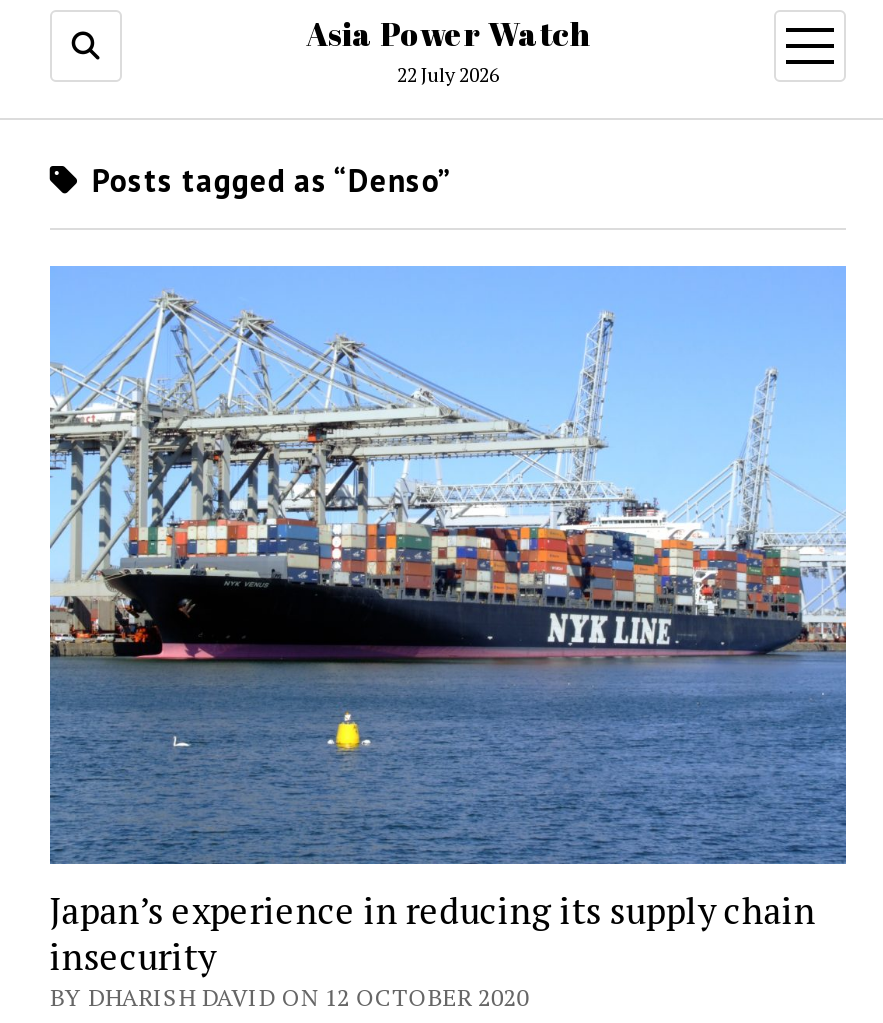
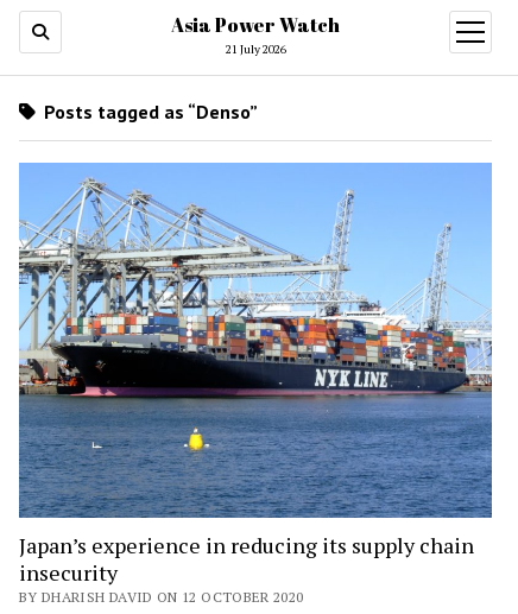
[397,62,499,88] 22 July 2026 -> [225,42,286,57] 21 July 2026

